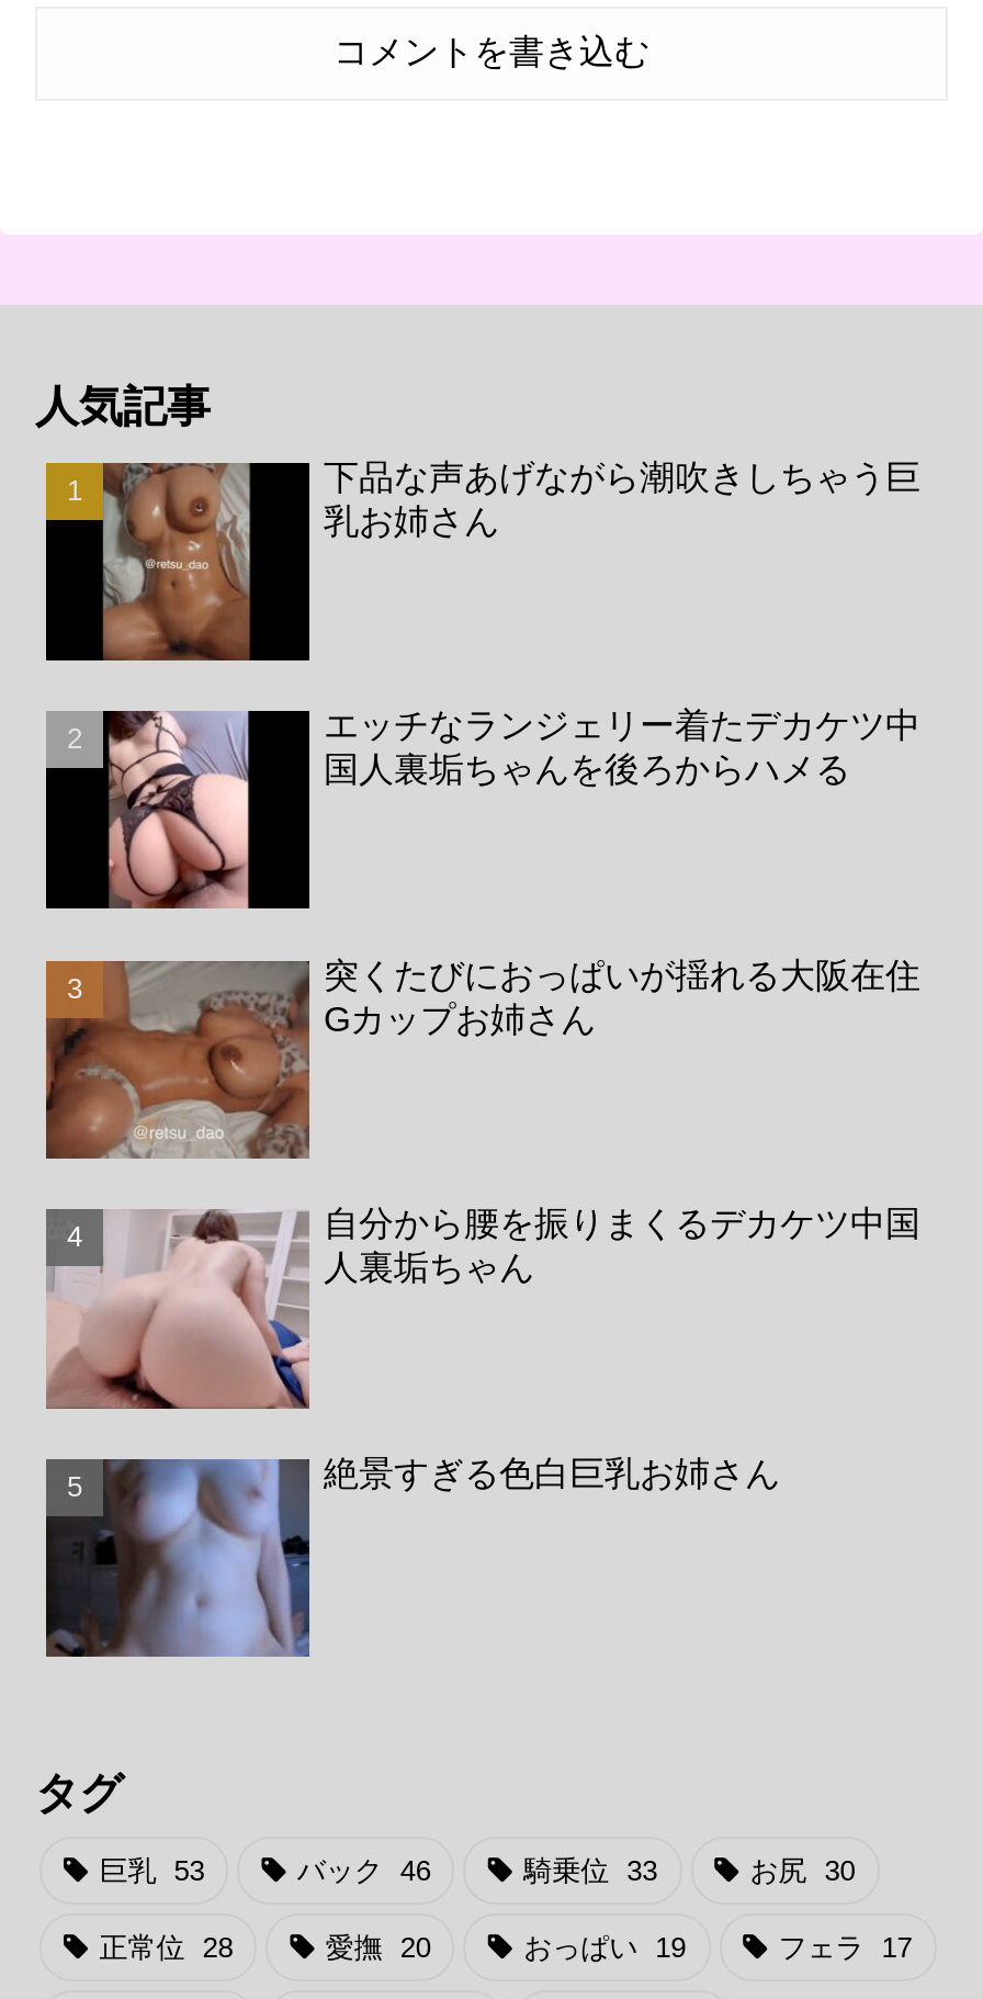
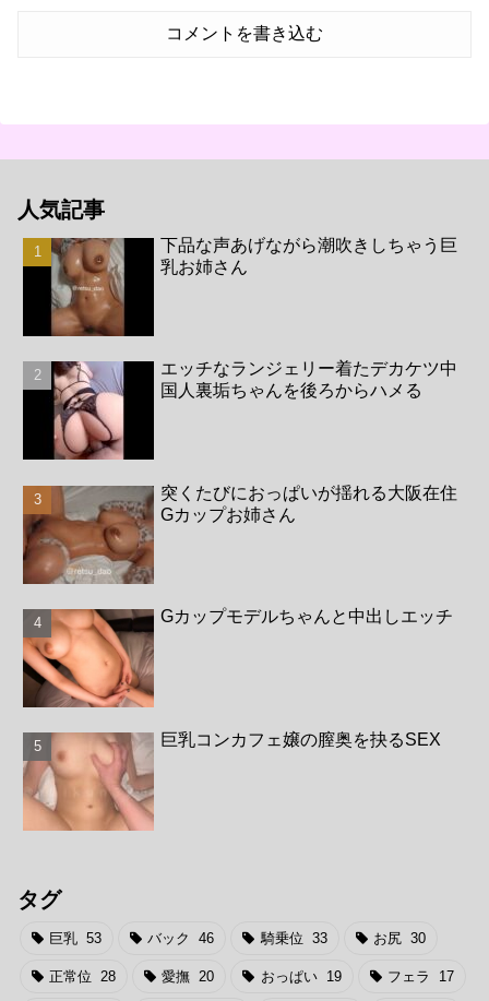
[46,1205,920,1412] [image] | 自分から腰を振りまくるデカケツ中国 | 人裏垢ちゃん -> [22,607,454,708] [image] | Gカップモデルちゃんと中出しエッチ
[44,1454,780,1660] [image] | 絶景すぎる色白巨乳お姉さん -> [23,731,442,832] [image] | 巨乳コンカフェ嬢の膣奥を抉るSEX

